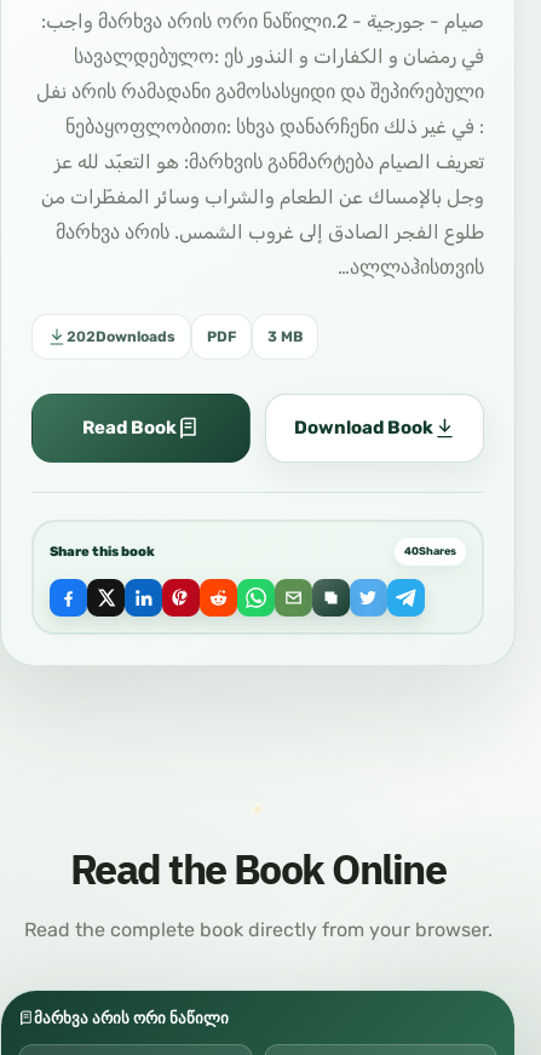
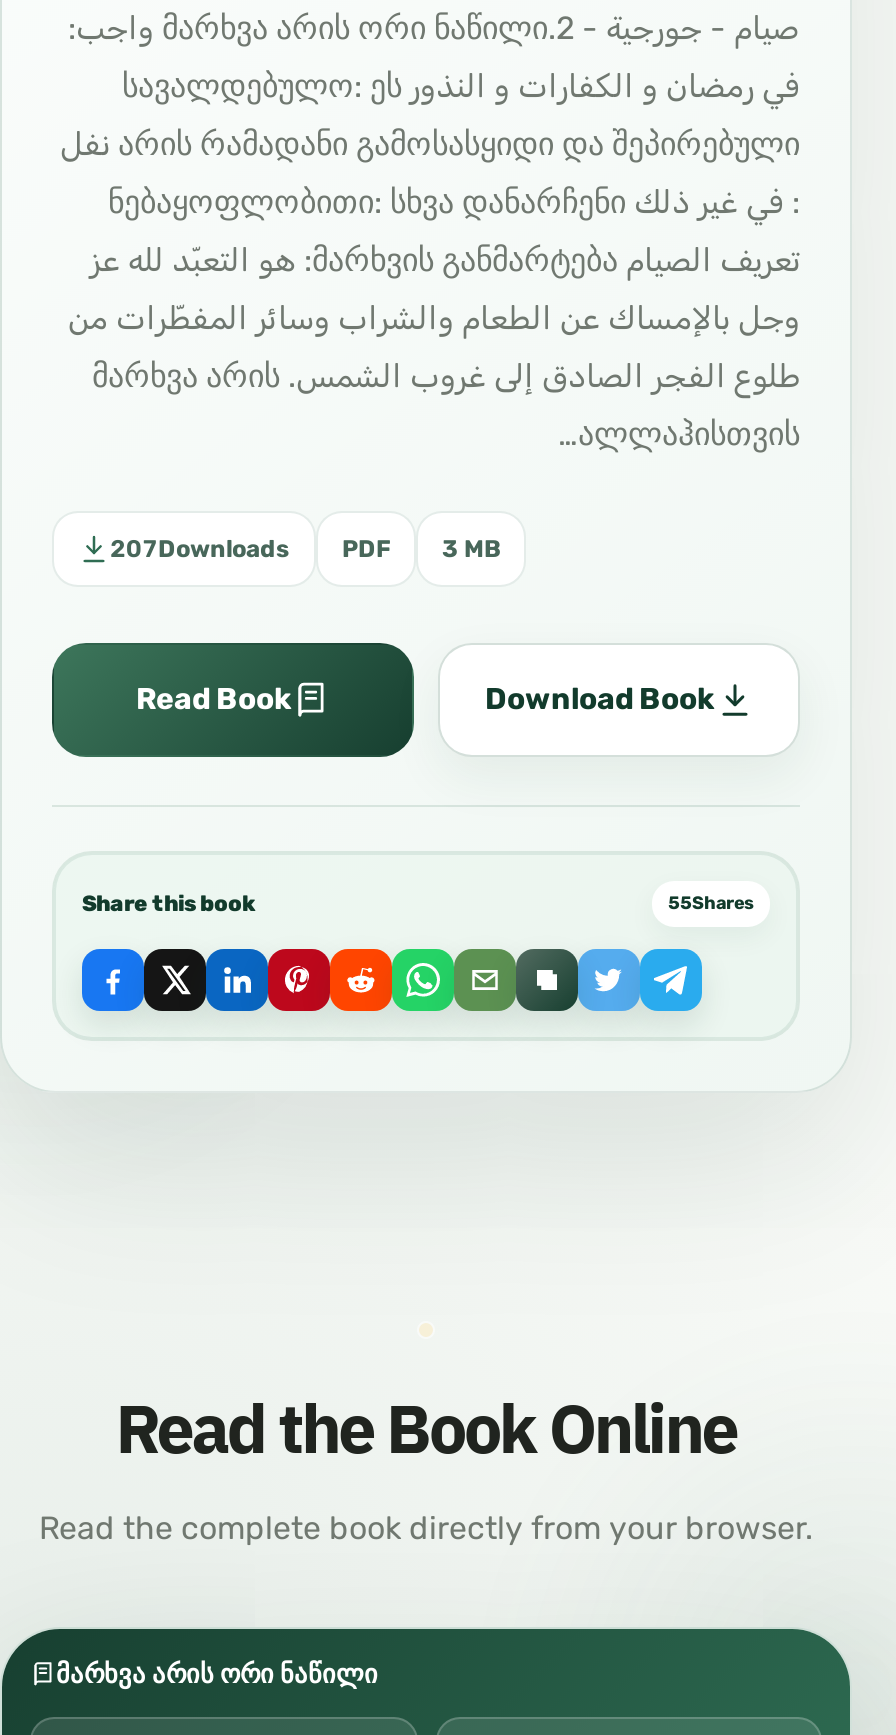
[67,328,303,345] 202Downloads PDF 3 MB -> [110,535,500,563] 207Downloads PDF 3 MB
[404,545,456,557] 40Shares -> [668,893,754,913] 55Shares

